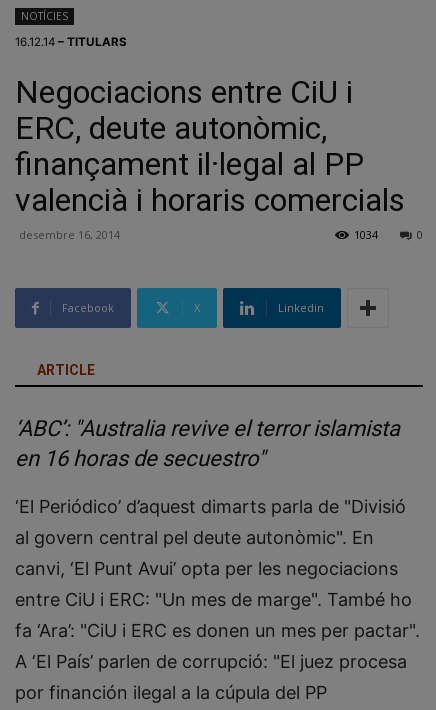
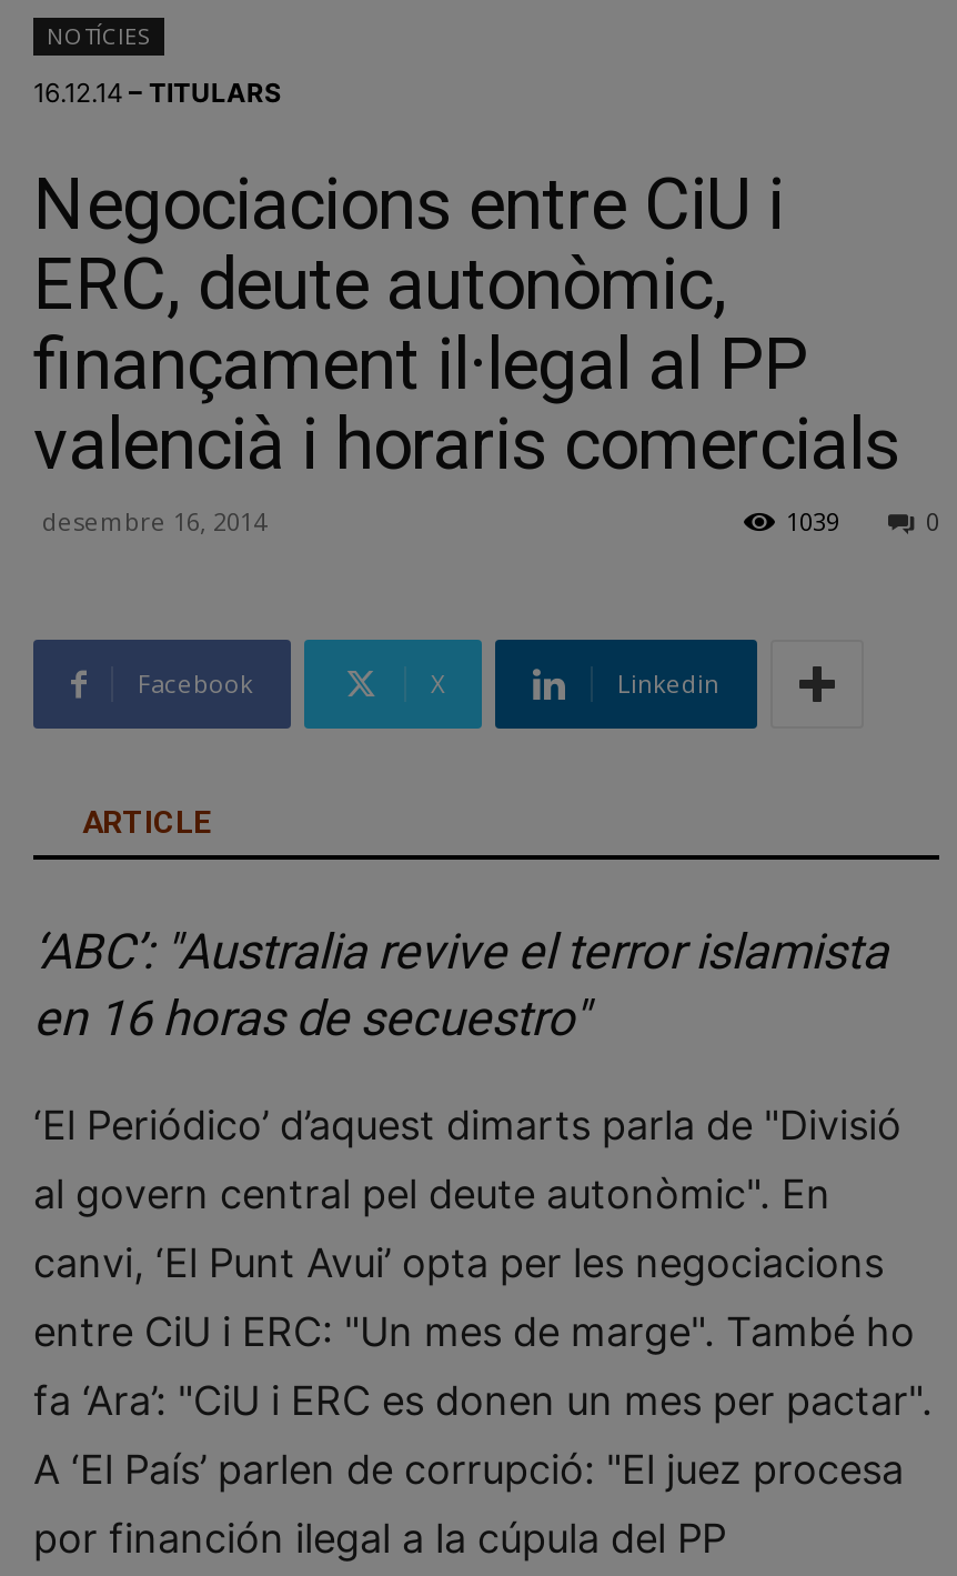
[354,227,378,242] 1034 -> [786,504,839,538] 1039

